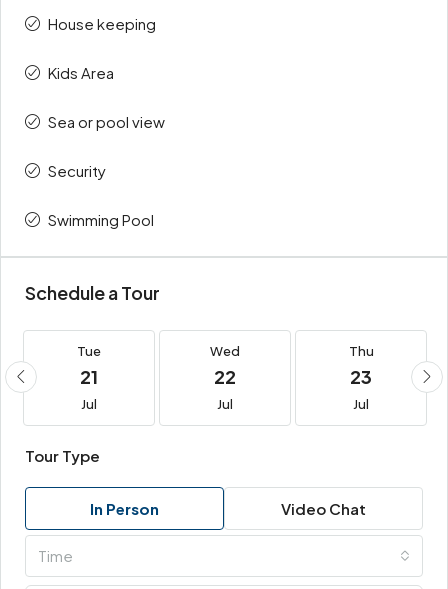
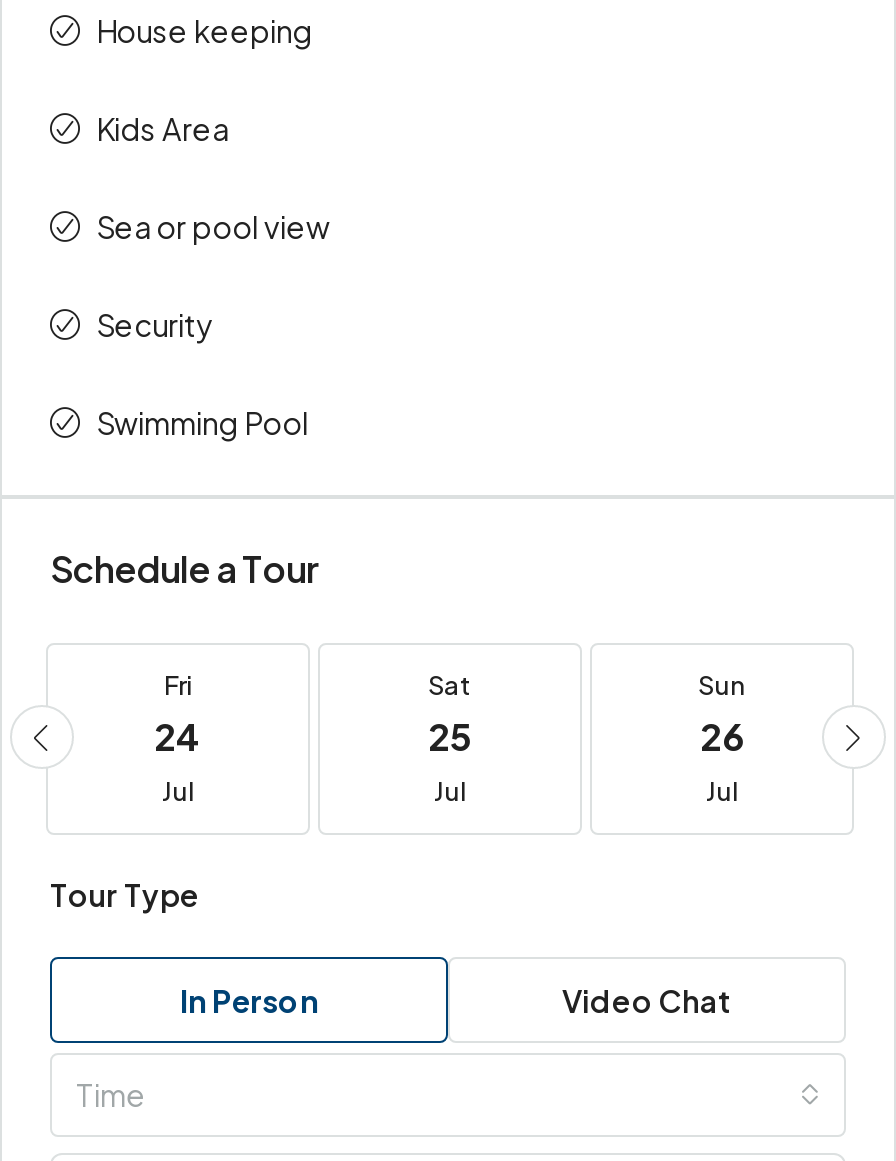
[77,343,101,388] Tue | 21 -> [154,669,202,759] Fri | 24
[210,343,240,388] Wed | 22 -> [428,669,472,759] Sat | 25
[348,343,373,388] Thu | 23 -> [698,669,746,759] Sun | 26

